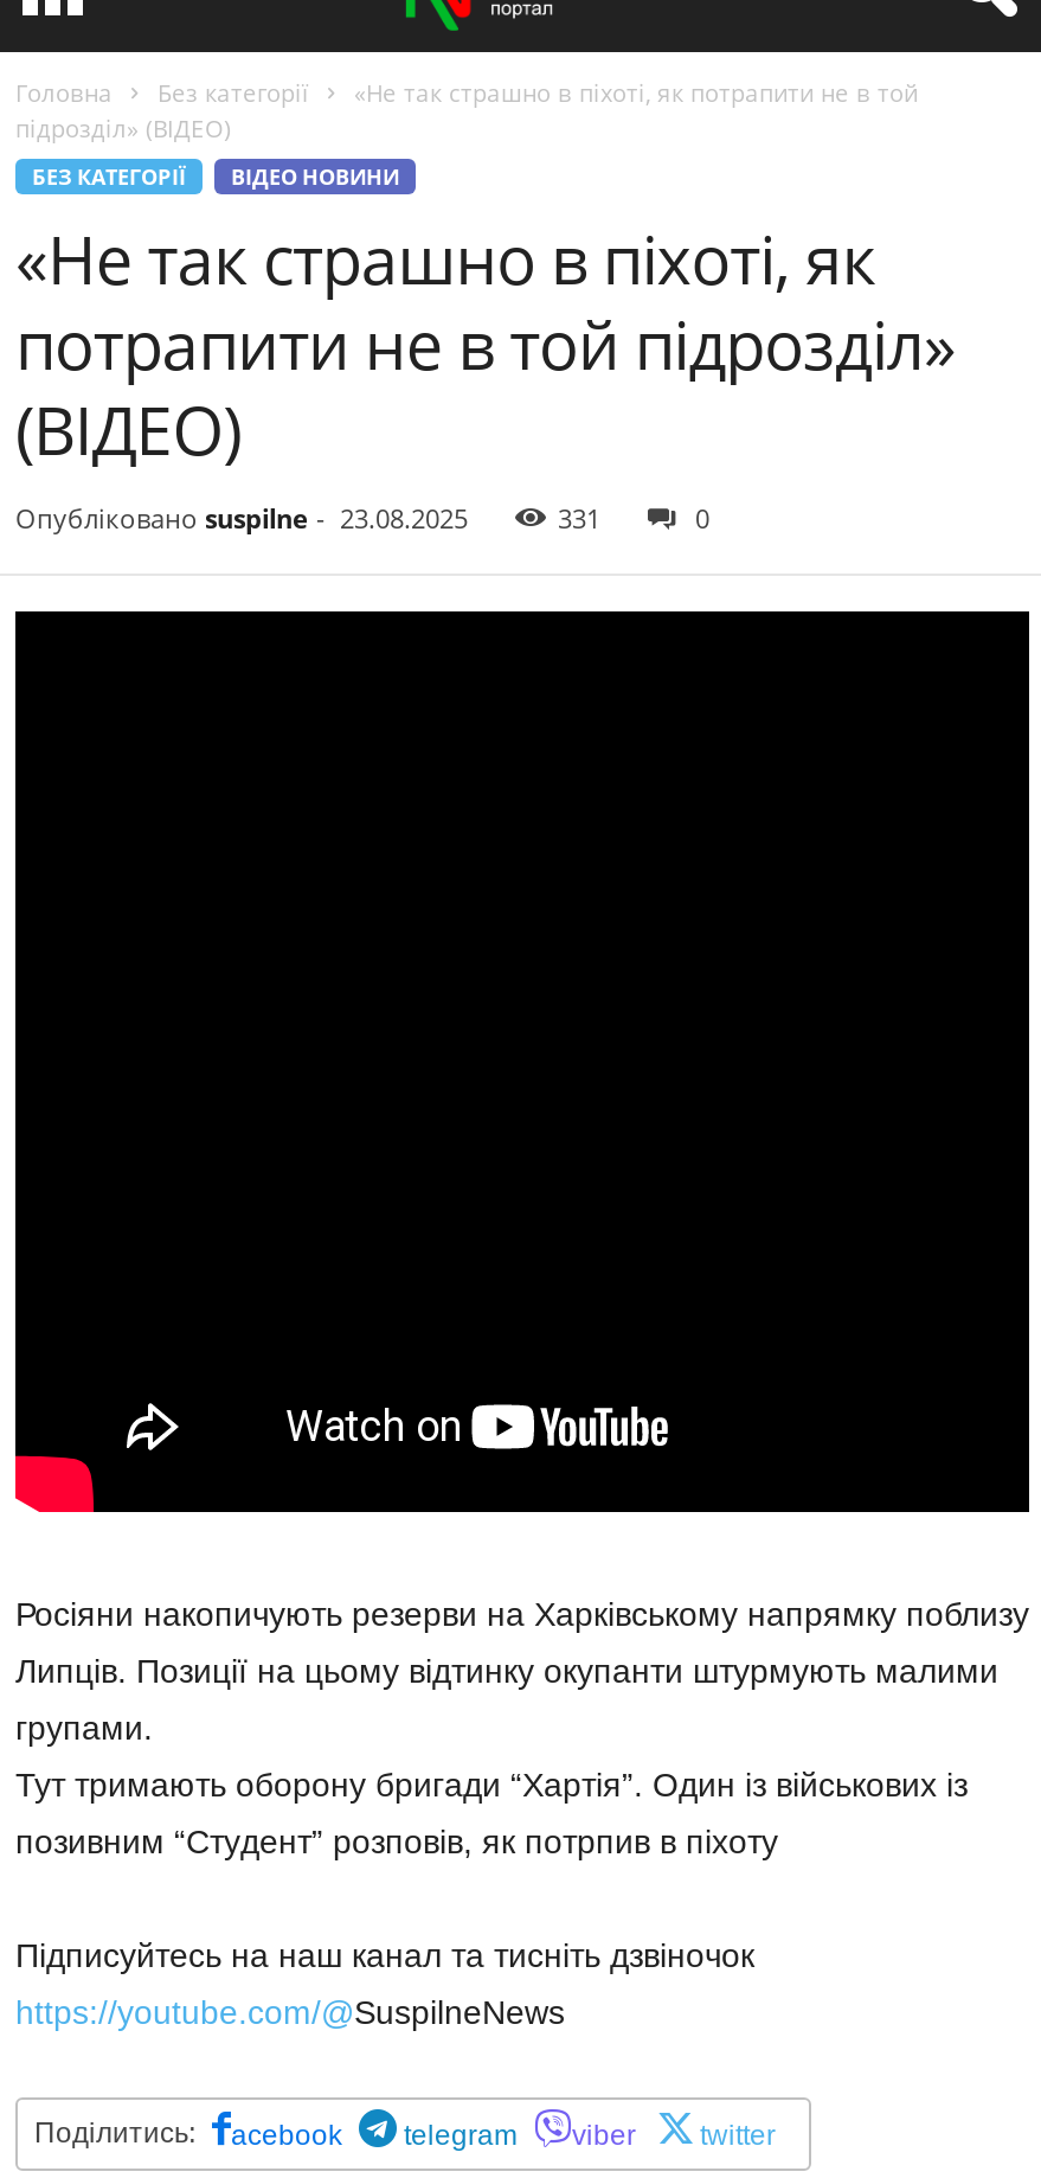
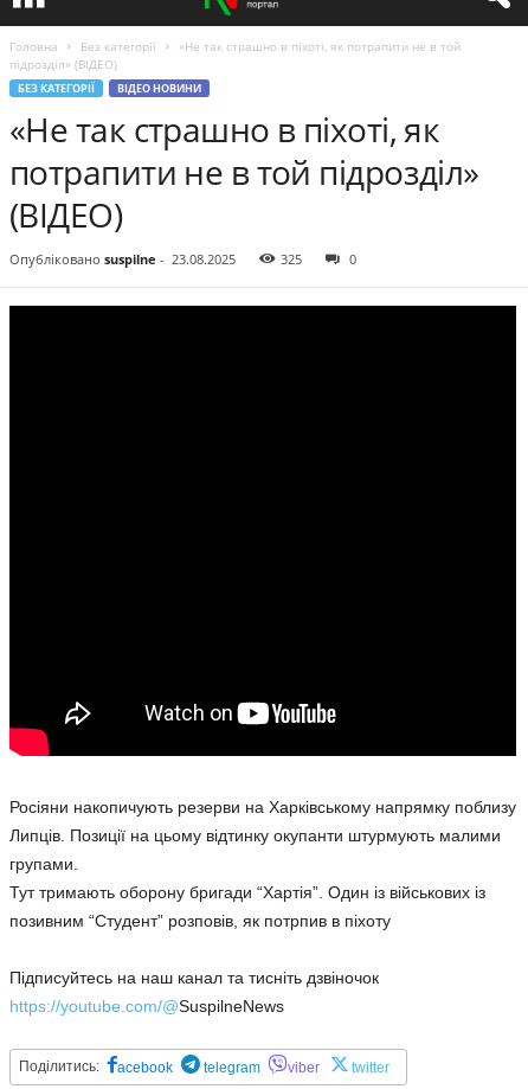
[558,500,600,536] 331 -> [281,250,302,268] 325

